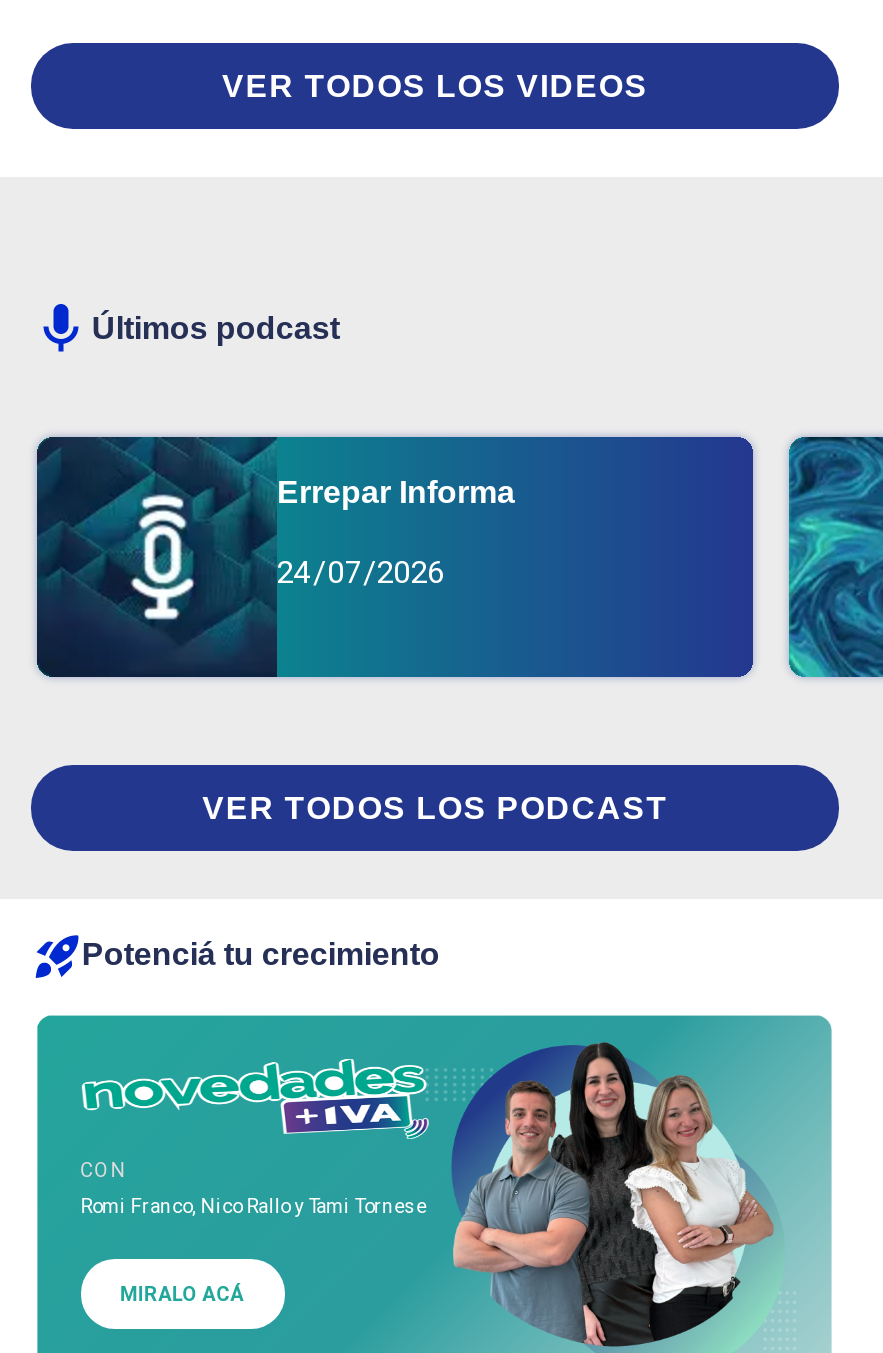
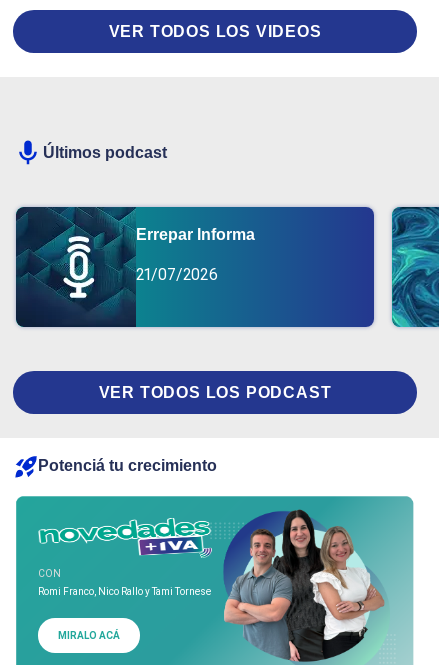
[277,553,447,591] 24/07/2026 -> [136,265,218,284] 21/07/2026

